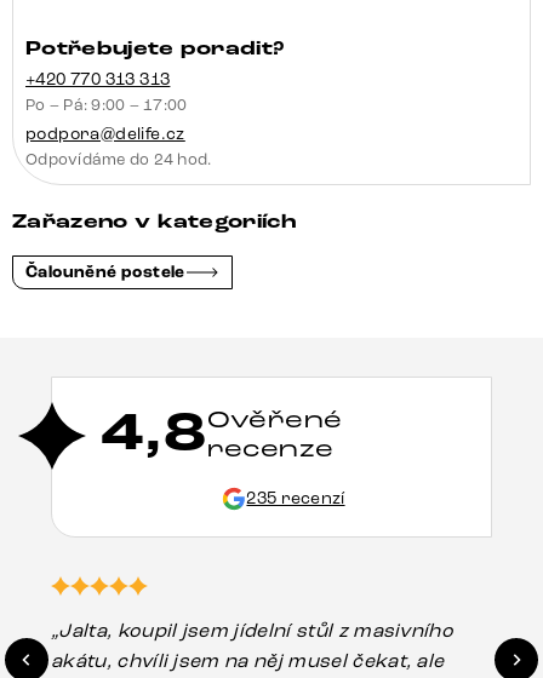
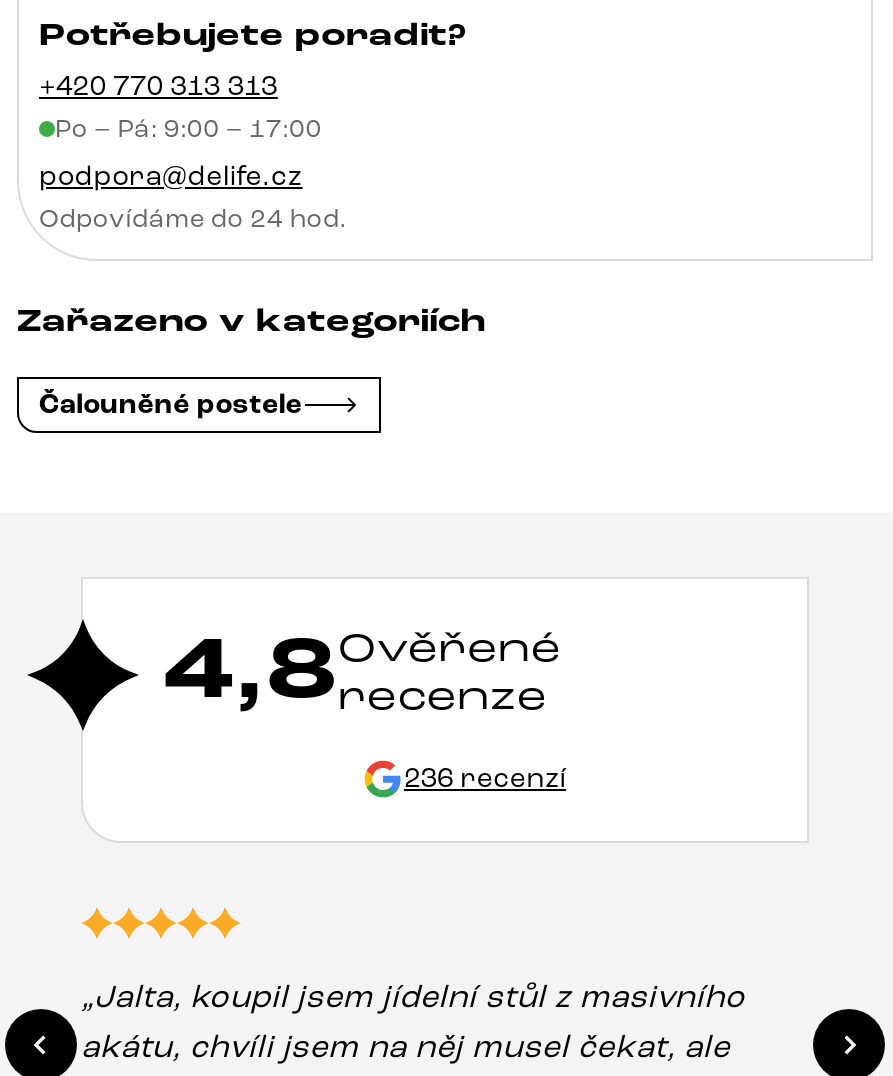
[247,488,345,509] 235 recenzí -> [404,762,566,796] 236 recenzí

